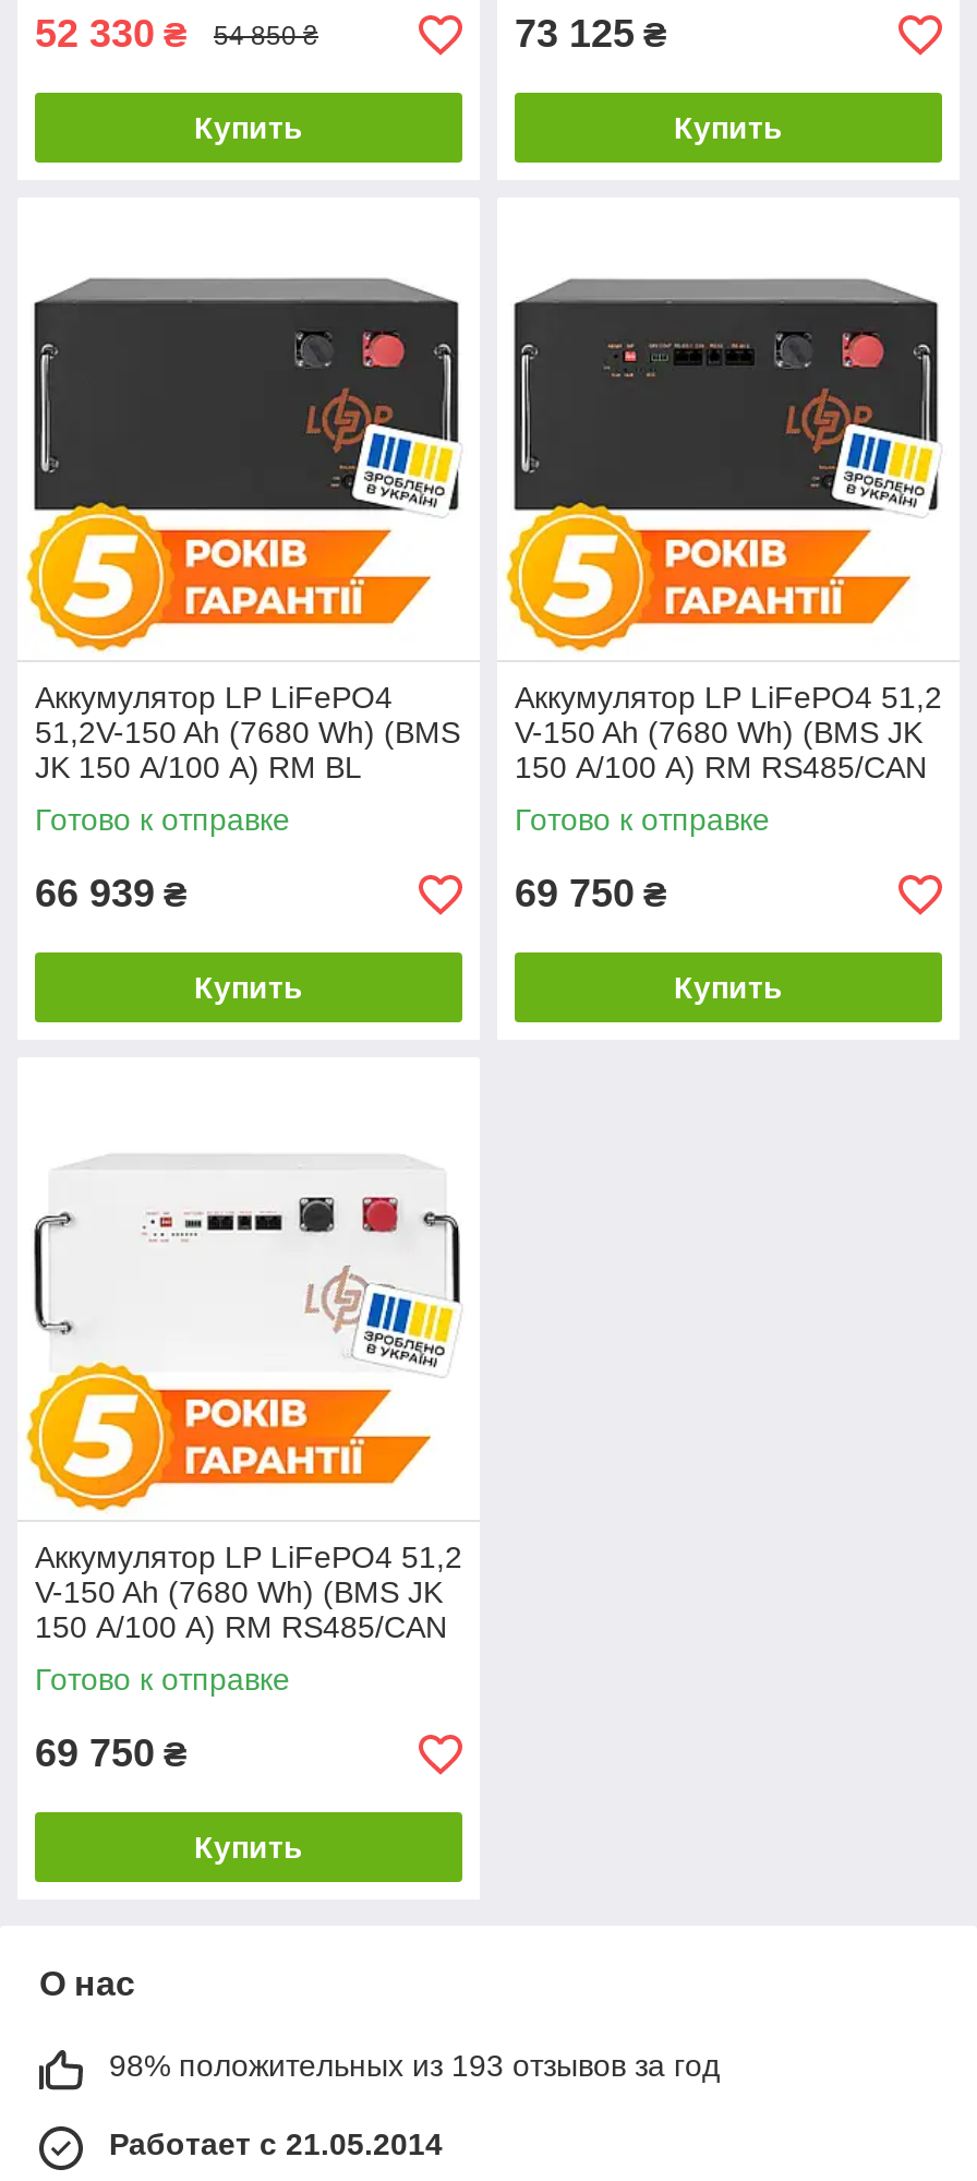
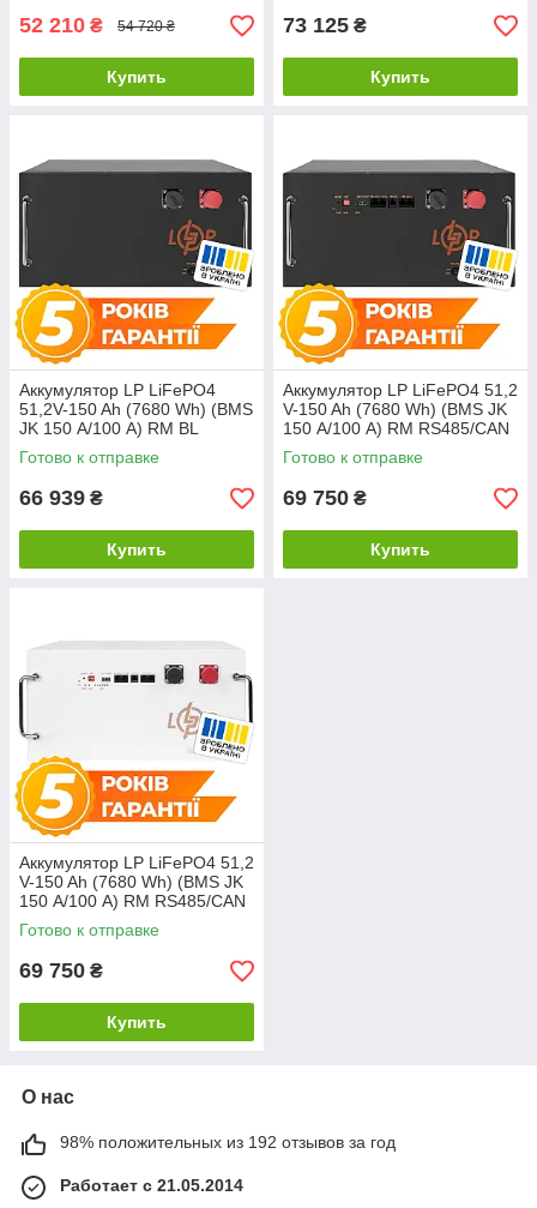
[35,13,188,57] 52 330 ₴ -> [19,14,103,38] 52 210 ₴
[214,21,318,51] 54 850 ₴ -> [117,18,175,35] 54 720 ₴
[109,2049,720,2084] 98% положительных из 193 отзывов за год -> [60,1133,396,1152] 98% положительных из 192 отзывов за год

